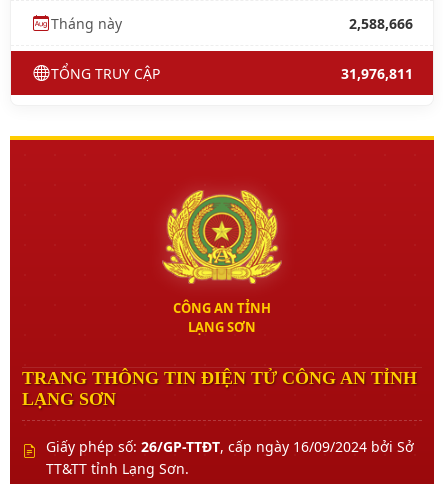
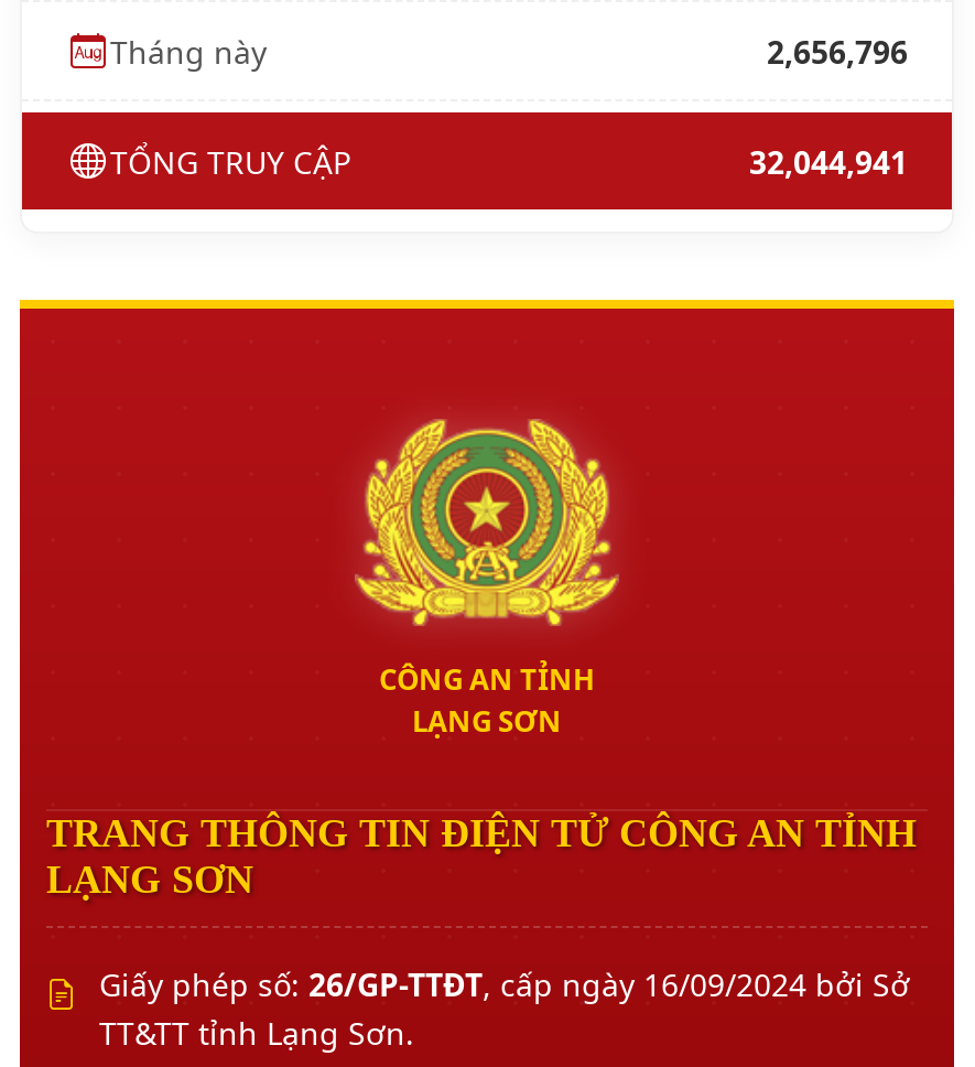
[349,14,413,33] 2,588,666 -> [767,30,908,72] 2,656,796
[341,64,413,83] 31,976,811 -> [749,140,908,182] 32,044,941

